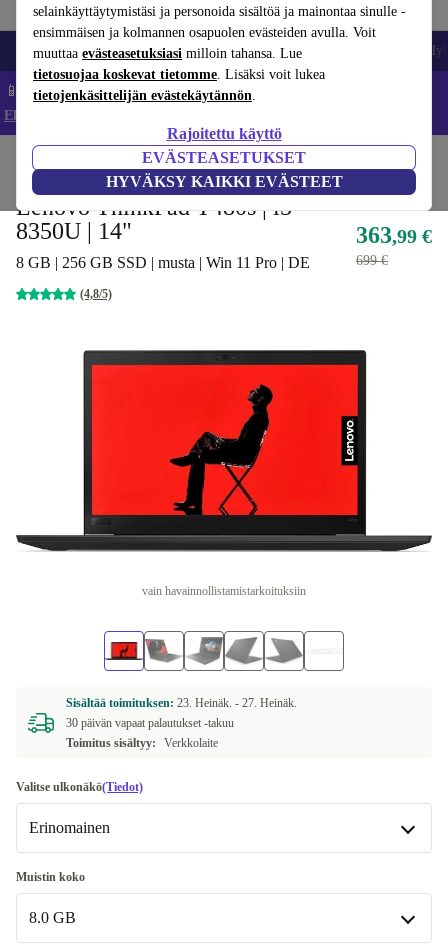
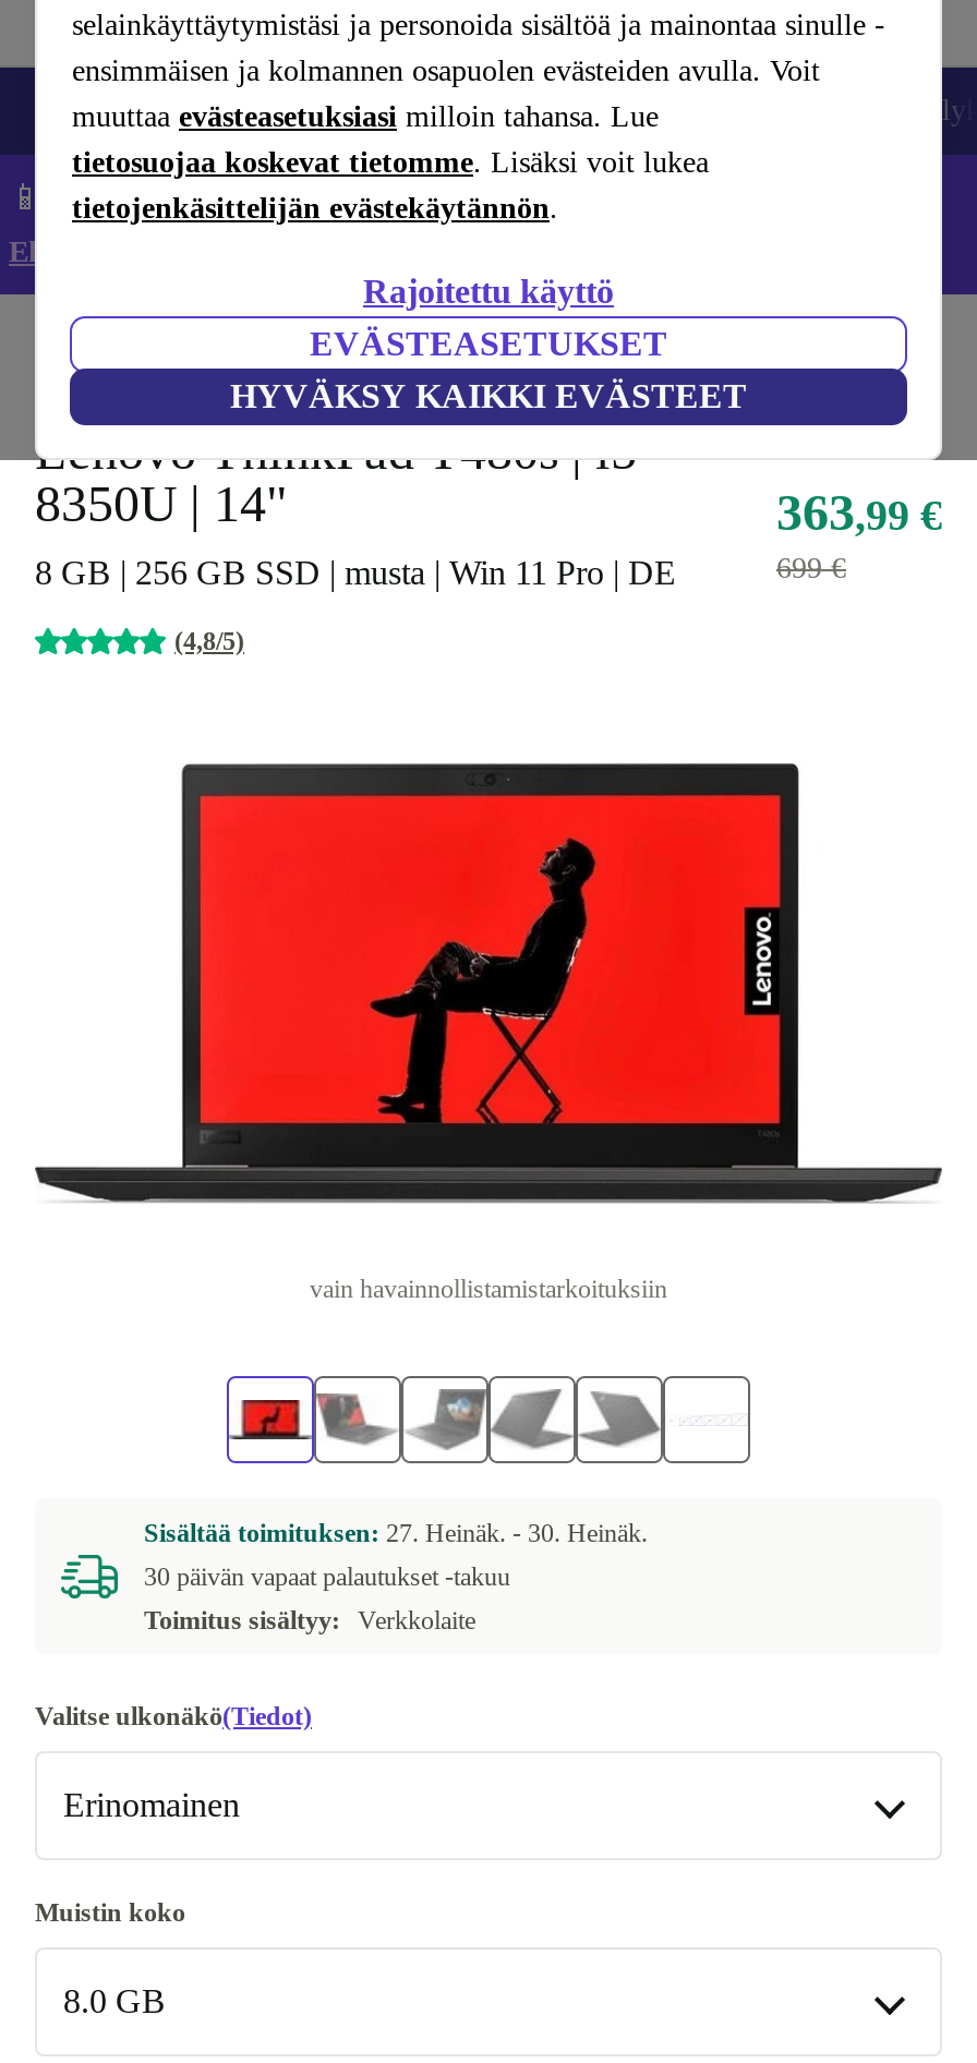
[66,696,297,710] Sisältää toimituksen: 23. Heinäk. - 27. Heinäk. -> [144,1518,648,1548] Sisältää toimituksen: 27. Heinäk. - 30. Heinäk.

